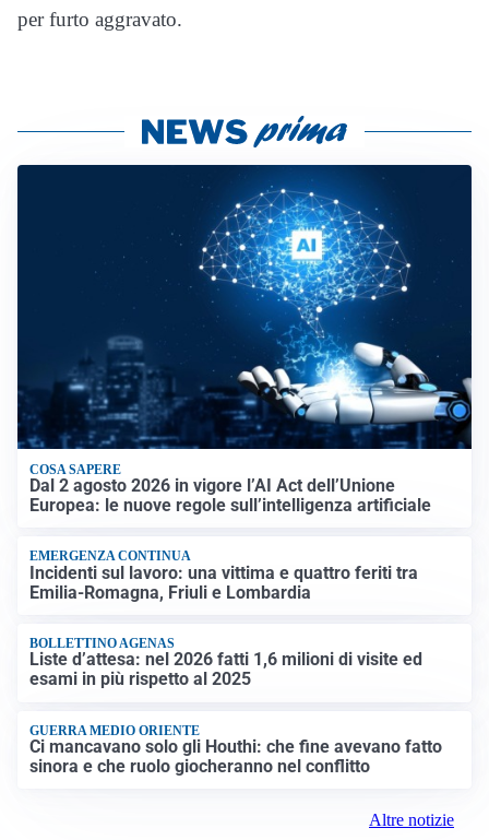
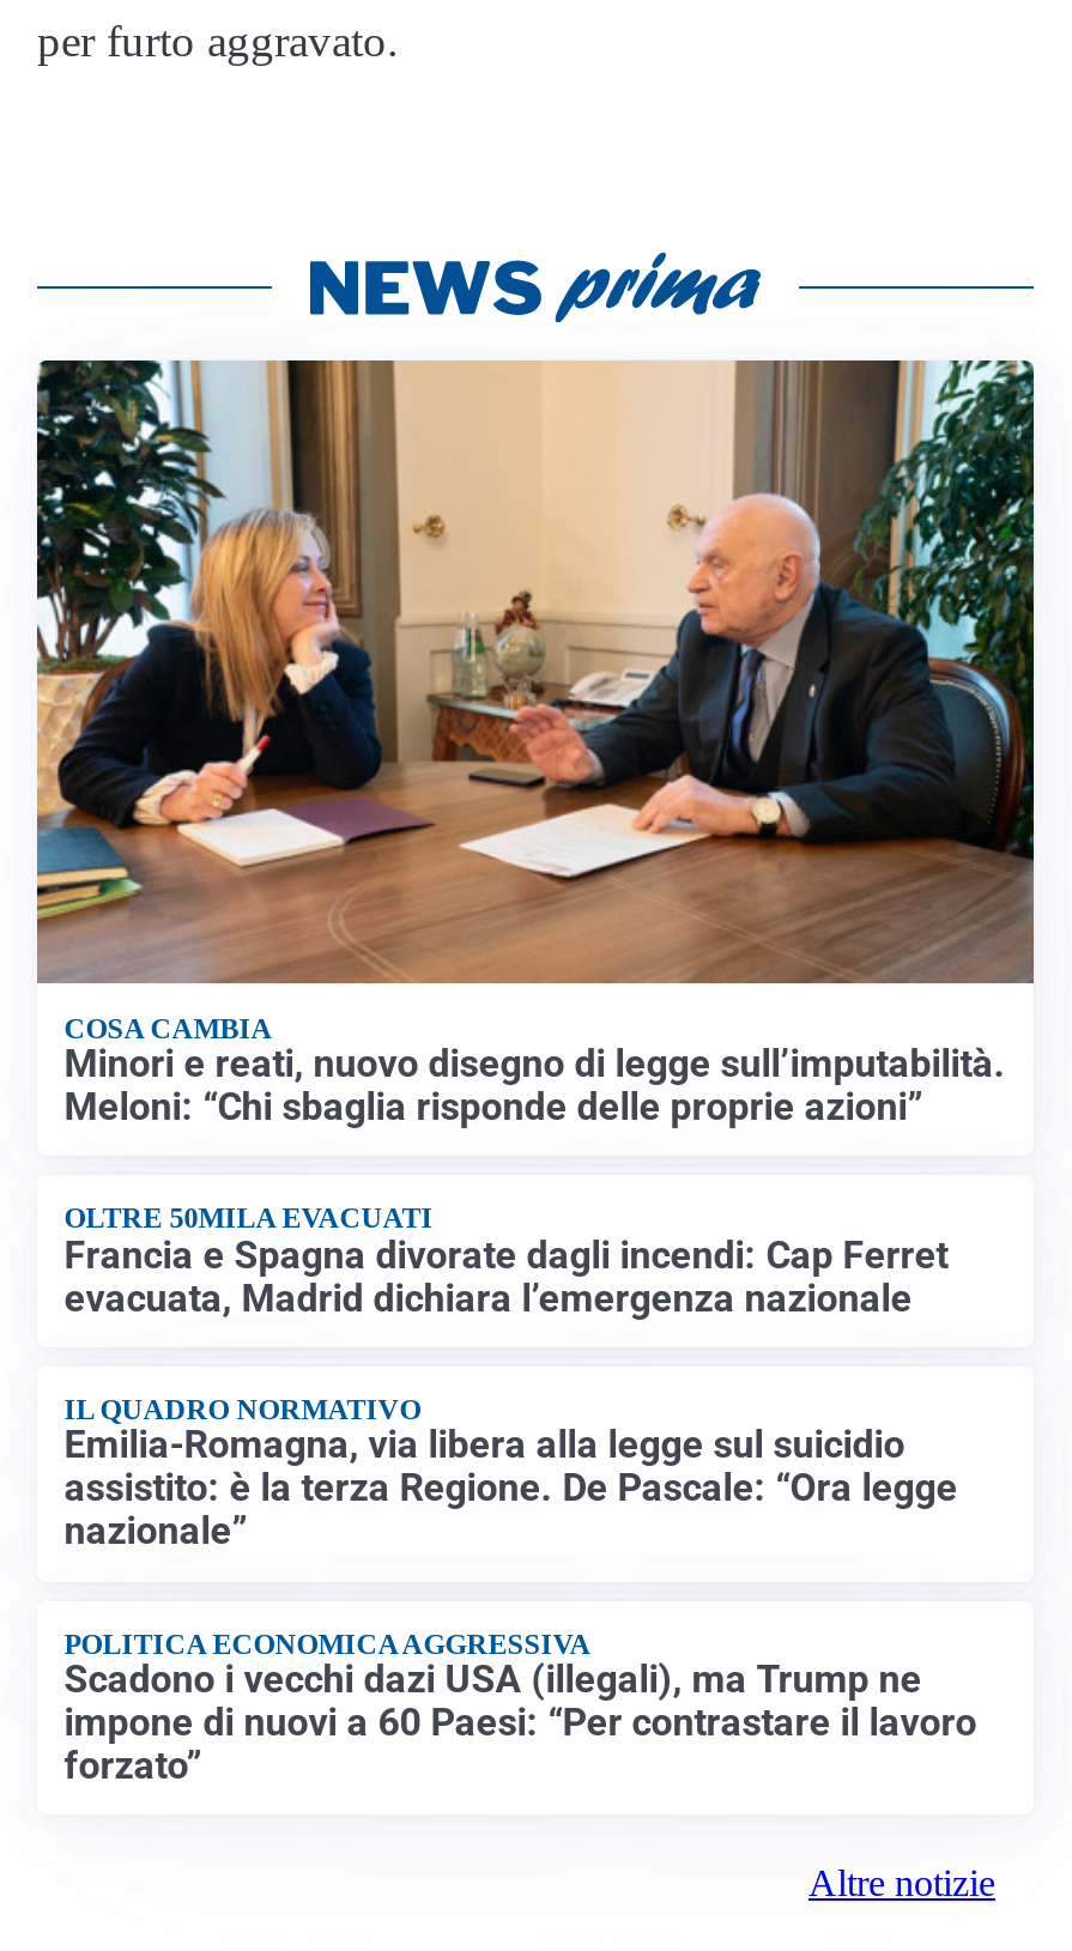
[16,164,473,516] [image] | COSA SAPERE | Dal 2 agosto 2026 in vigore l’AI Act dell’Unione | Europea: le nuove regole sull’intelligenza artificiale -> [35,358,1036,1129] [image] | COSA CAMBIA | Minori e reati, nuovo disegno di legge sull’imputabilità. | Meloni: “Chi sbaglia risponde delle proprie azioni”
[30,549,418,603] EMERGENZA CONTINUA | Incidenti sul lavoro: una vittima e quattro feriti tra | Emilia-Romagna, Friuli e Lombardia -> [64,1202,948,1320] OLTRE 50MILA EVACUATI | Francia e Spagna divorate dagli incendi: Cap Ferret | evacuata, Madrid dichiara l’emergenza nazionale
[30,636,423,690] BOLLETTINO AGENAS | Liste d’attesa: nel 2026 fatti 1,6 milioni di visite ed | esami in più rispetto al 2025 -> [64,1393,957,1555] IL QUADRO NORMATIVO | Emilia-Romagna, via libera alla legge sul suicidio | assistito: è la terza Regione. De Pascale: “Ora legge | nazionale”
[30,723,442,777] GUERRA MEDIO ORIENTE | Ci mancavano solo gli Houthi: che fine avevano fatto | sinora e che ruolo giocheranno nel conflitto -> [64,1627,977,1789] POLITICA ECONOMICA AGGRESSIVA | Scadono i vecchi dazi USA (illegali), ma Trump ne | impone di nuovi a 60 Paesi: “Per contrastare il lavoro | forzato”

